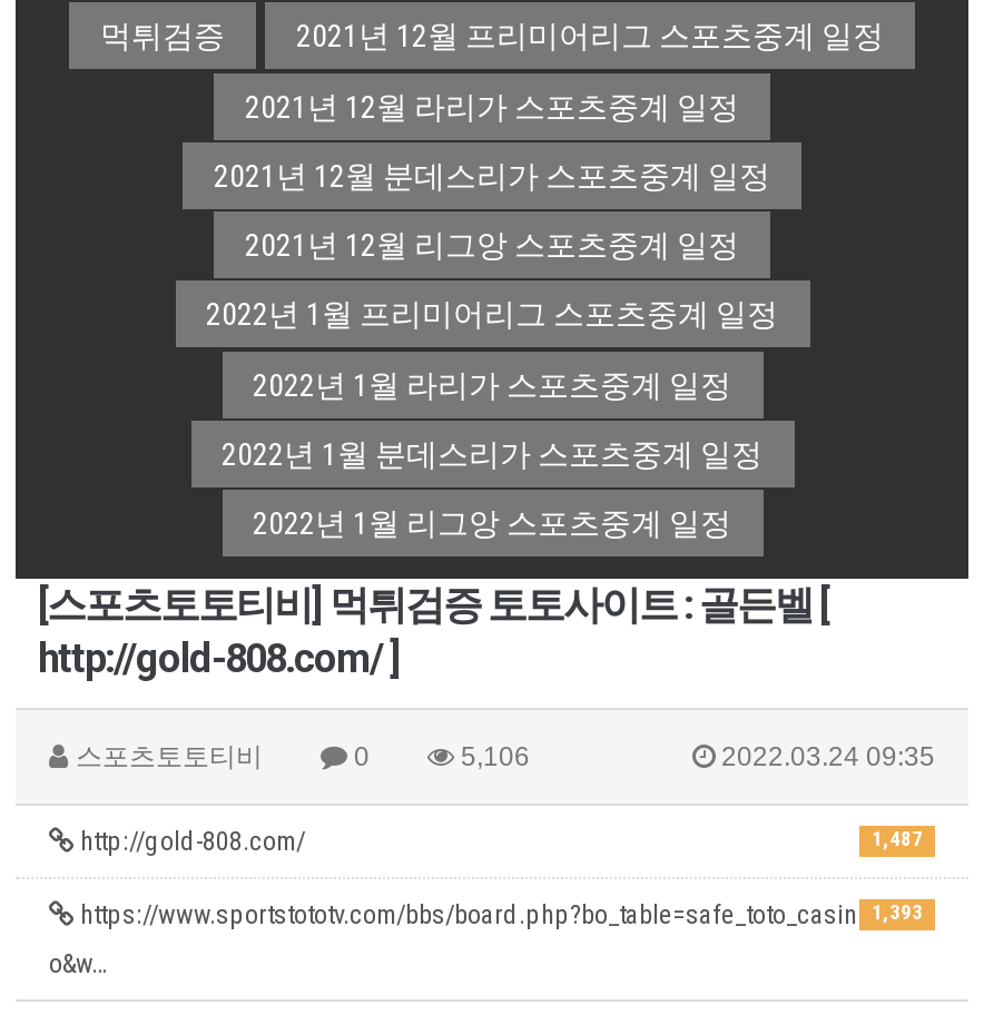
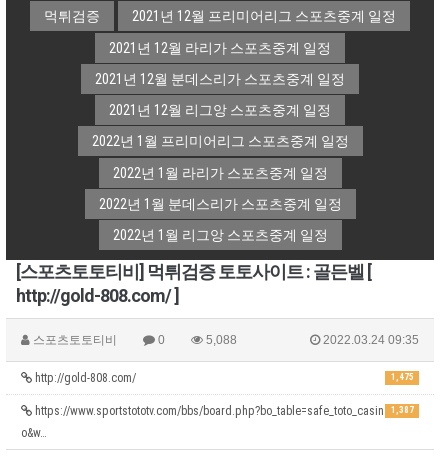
[454,742,530,773] 5,106 -> [203,333,237,347] 5,088
[872,828,923,851] 1,487 -> [391,372,414,382] 1,475
[73,900,923,931] https://www.sportstototv.com/bbs/board.php?bo_table=safe_toto_casin 1,393 -> [32,404,414,418] https://www.sportstototv.com/bbs/board.php?bo_table=safe_toto_casin 1,387

